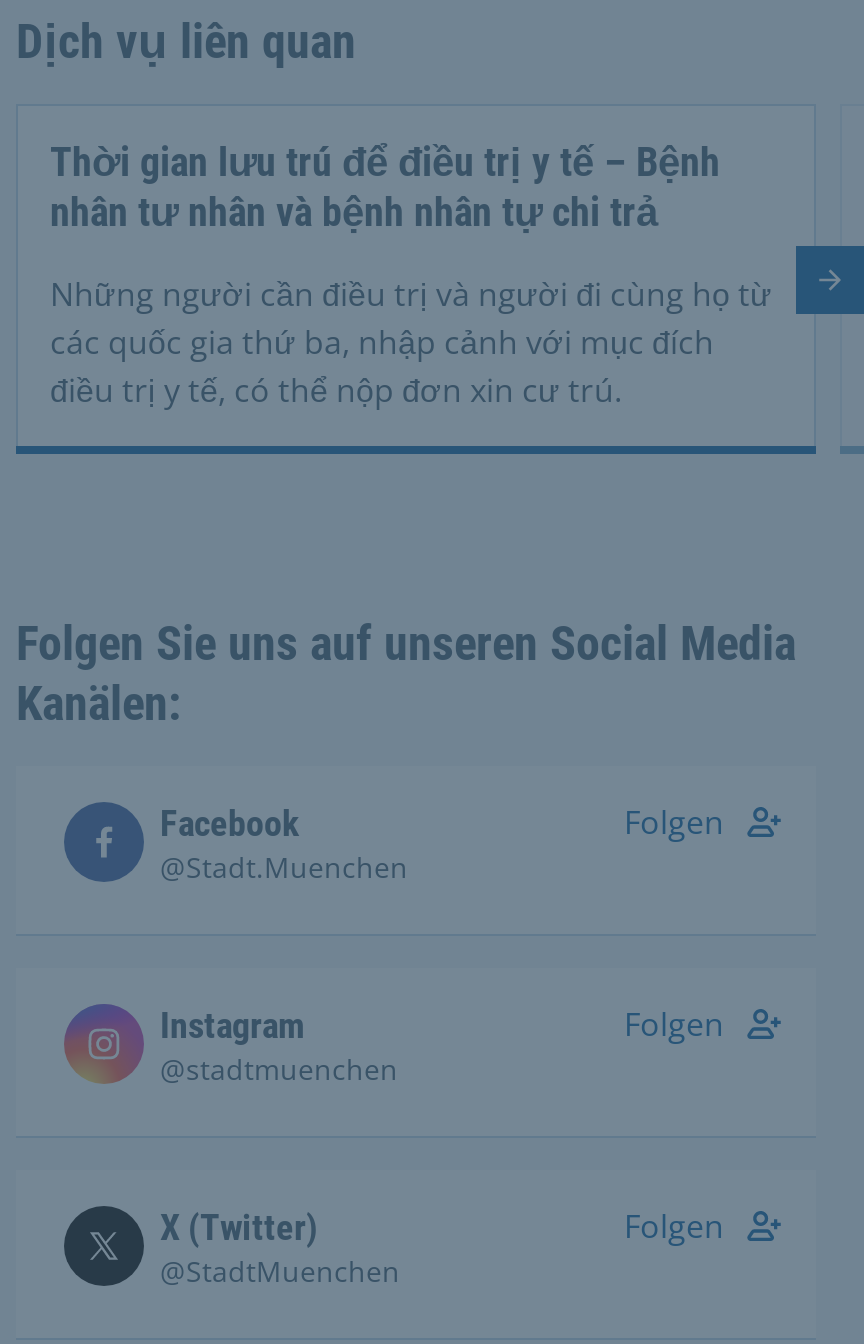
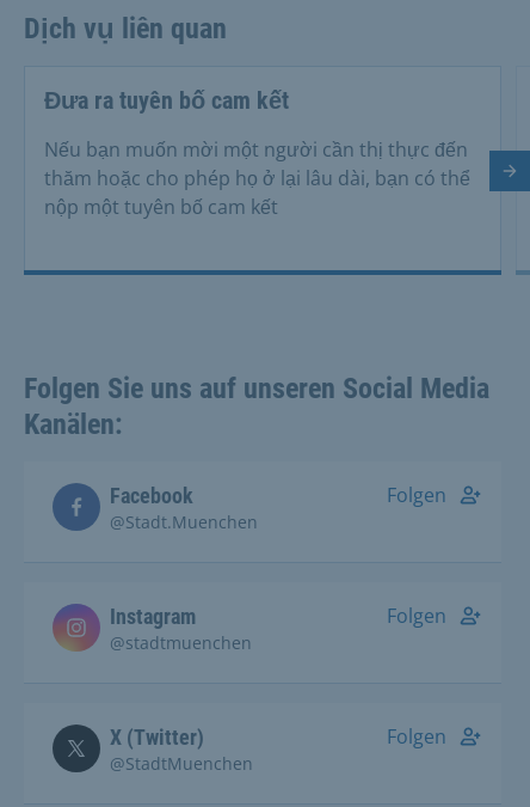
[50,138,720,236] Thời gian lưu trú để điều trị y tế – Bệnh | nhân tư nhân và bệnh nhân tự chi trả -> [44,86,289,115] Đưa ra tuyên bố cam kết
[50,272,772,412] Những người cần điều trị và người đi cùng họ từ | các quốc gia thứ ba, nhập cảnh với mục đích | điều trị y tế, có thể nộp đơn xin cư trú. -> [44,136,470,220] Nếu bạn muốn mời một người cần thị thực đến | thăm hoặc cho phép họ ở lại lâu dài, bạn có thể | nộp một tuyên bố cam kết

